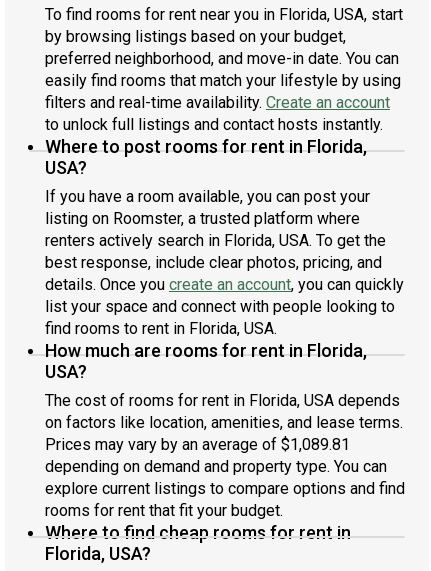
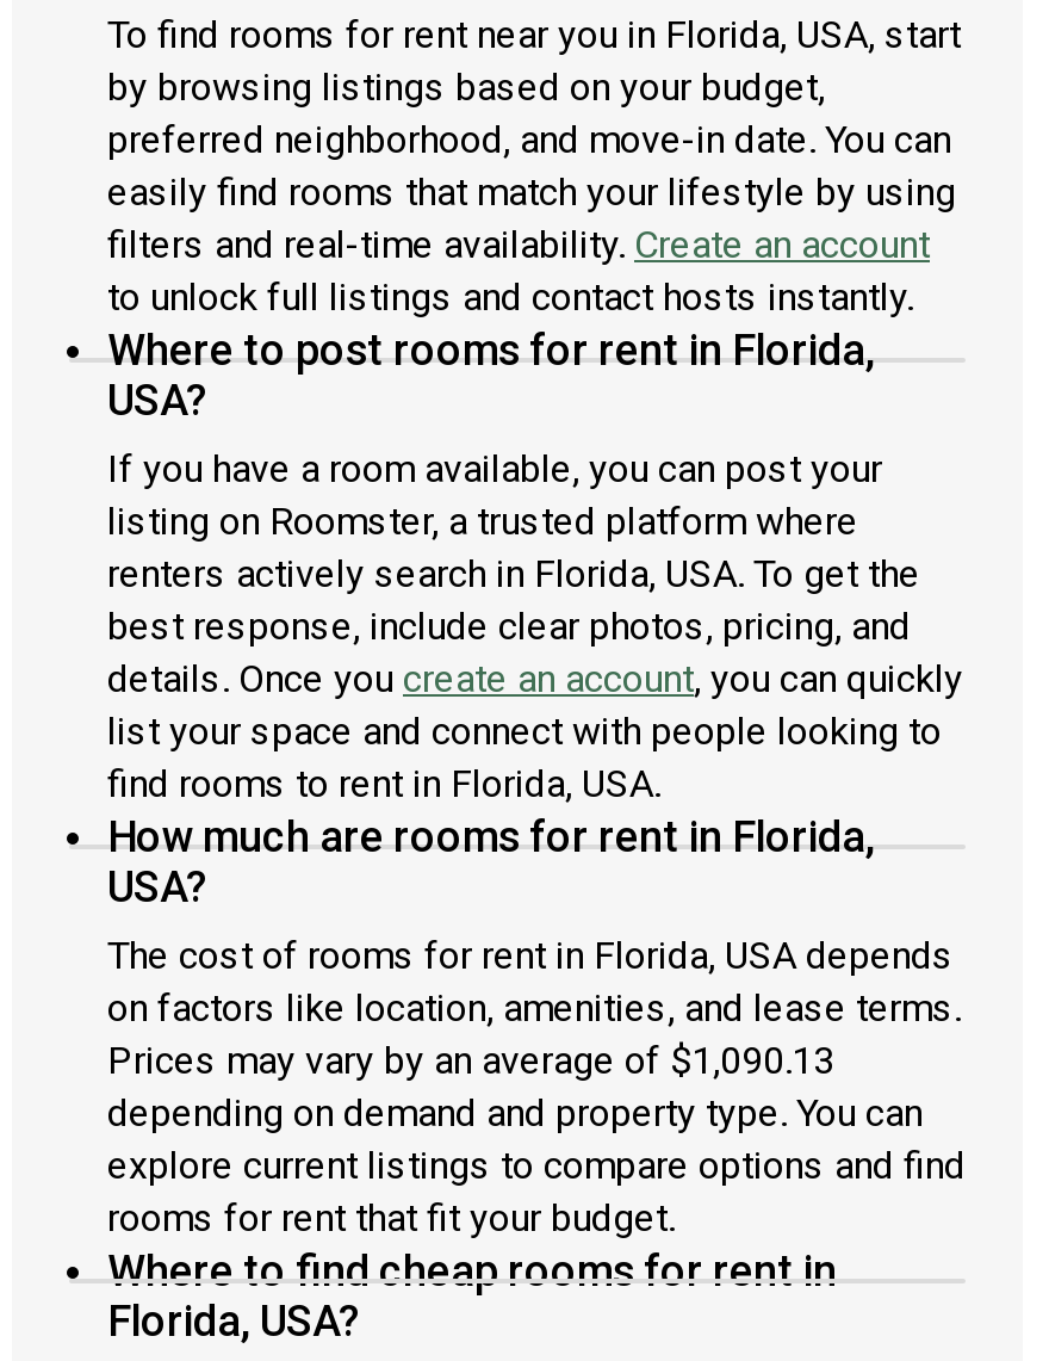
[45,435,350,454] Prices may vary by an average of $1,089.81 -> [107,1038,834,1083] Prices may vary by an average of $1,090.13

